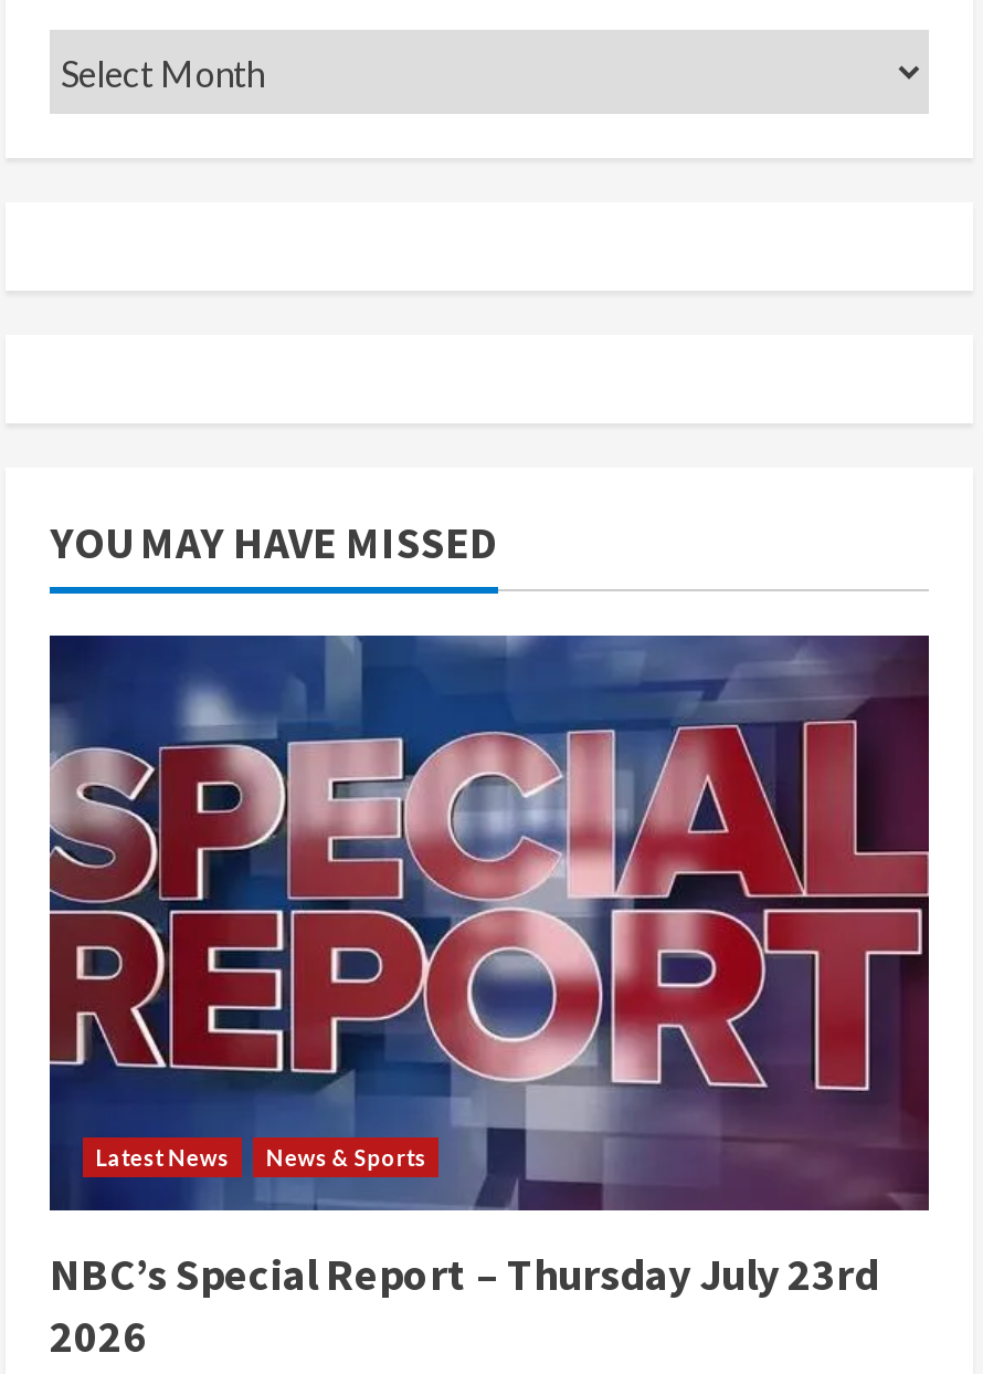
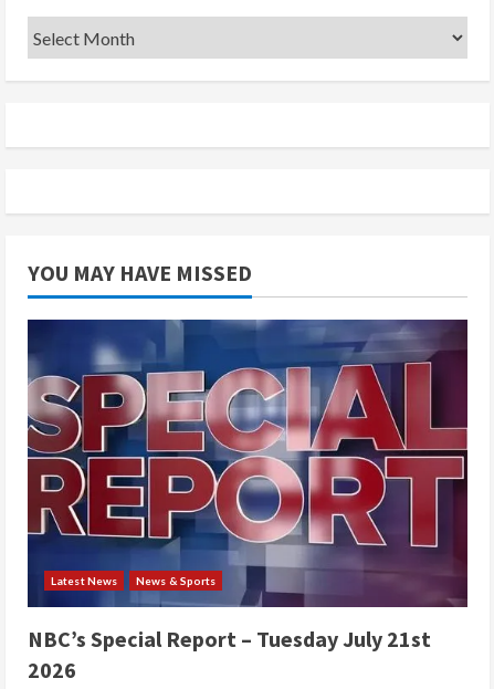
[50,1246,878,1301] NBC’s Special Report – Thursday July 23rd -> [28,625,431,653] NBC’s Special Report – Tuesday July 21st

